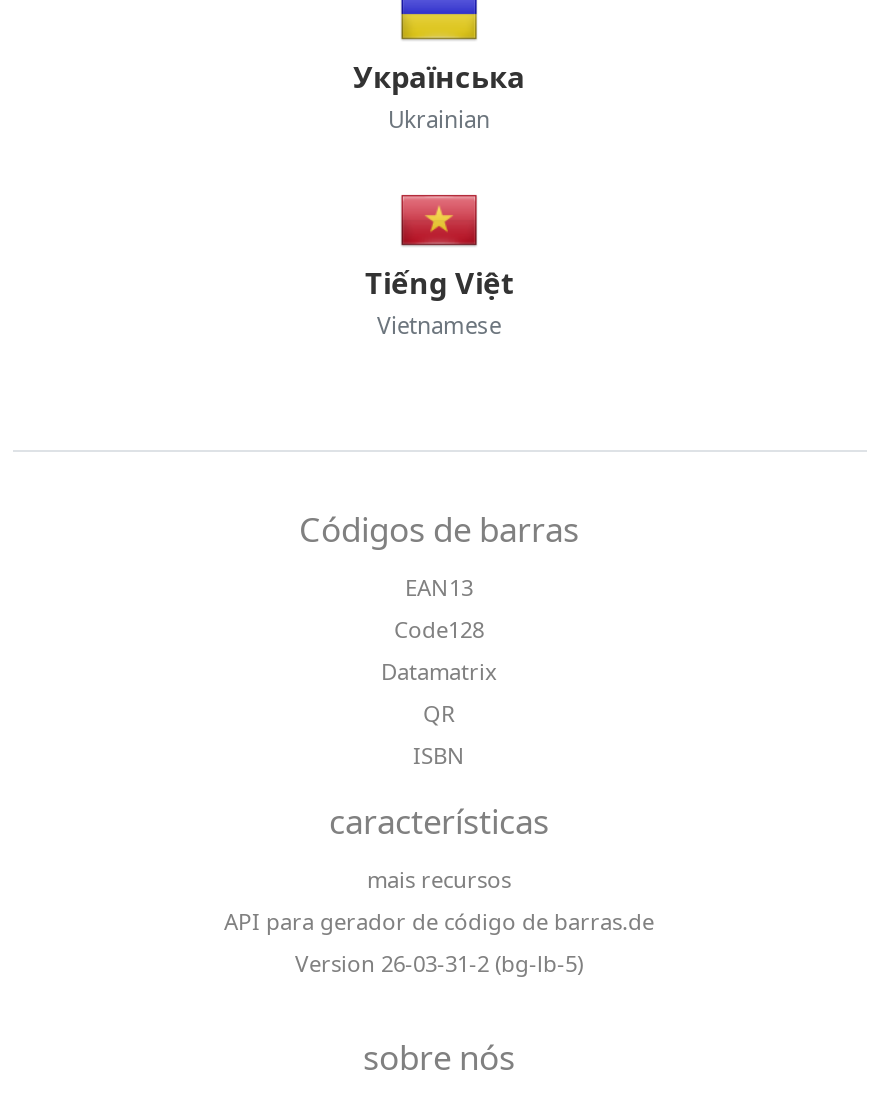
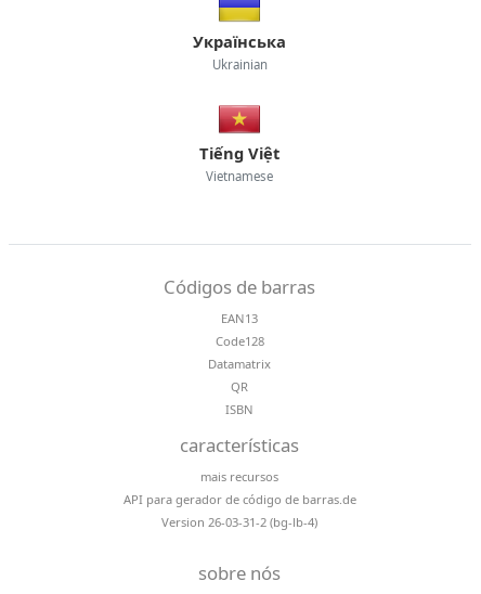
[295,947,583,977] Version 26-03-31-2 (bg-lb-5) -> [161,513,317,530] Version 26-03-31-2 (bg-lb-4)

